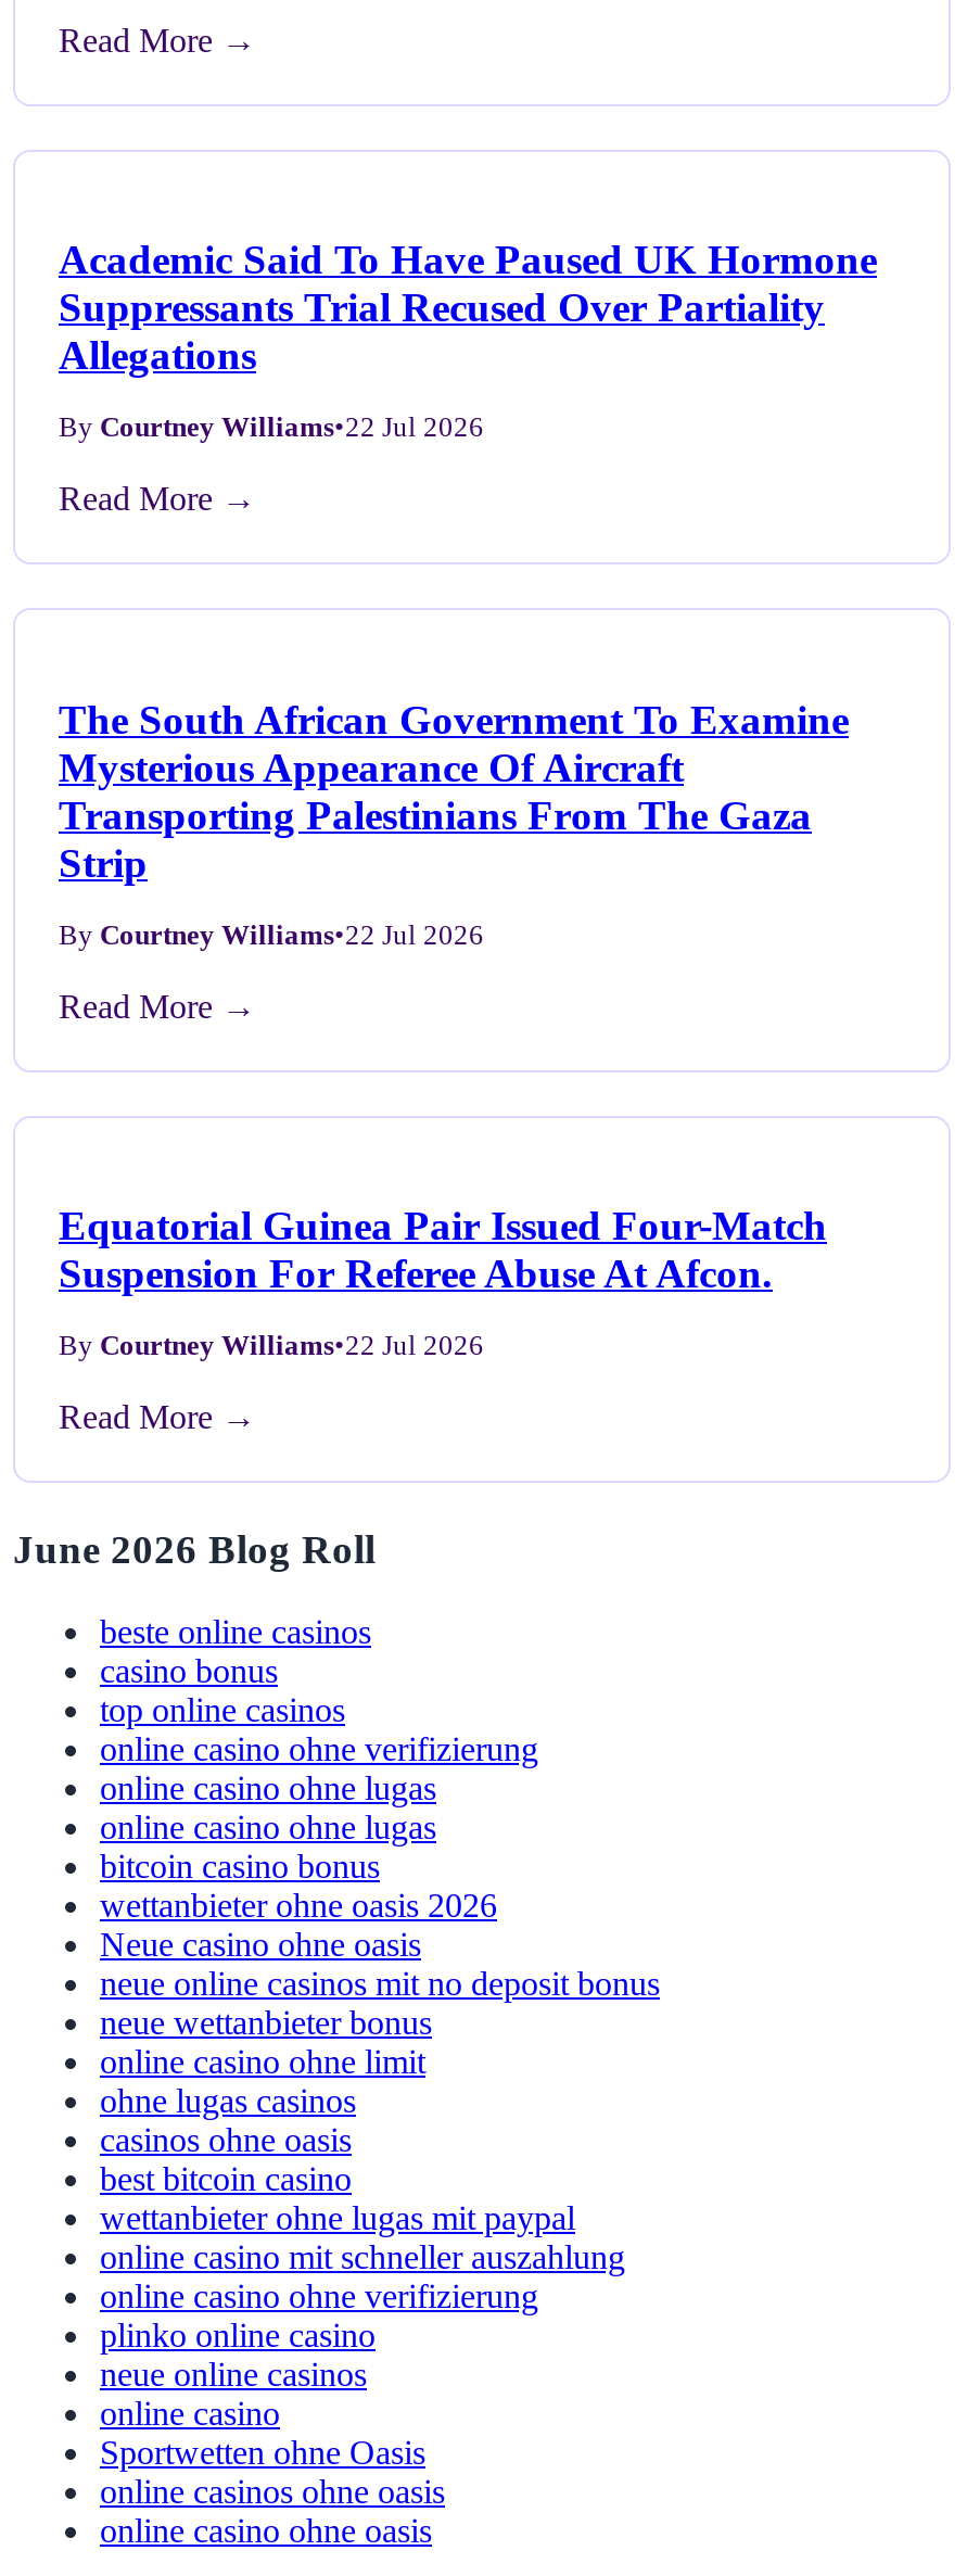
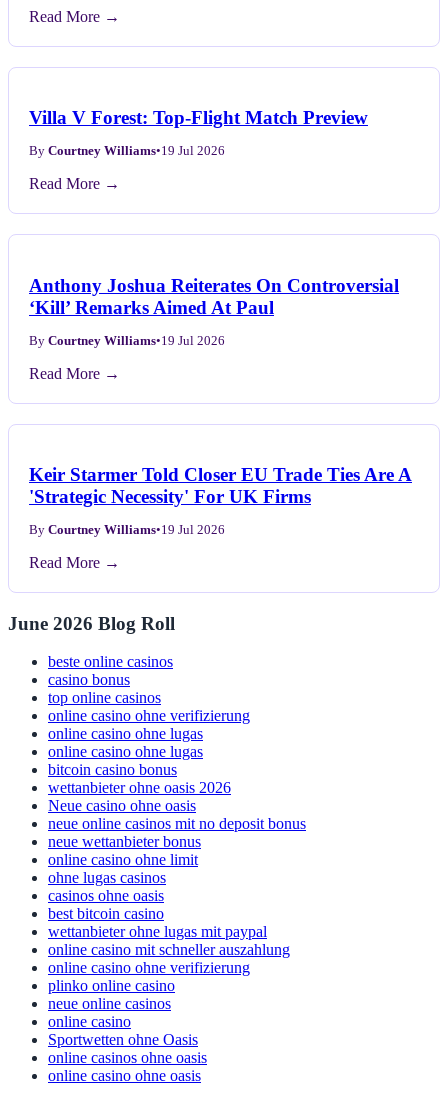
[59,238,877,379] Academic Said To Have Paused UK Hormone | Suppressants Trial Recused Over Partiality | Allegations -> [29,107,368,128] Villa V Forest: Top-Flight Match Preview
[59,413,484,444] By Courtney Williams•22 Jul 2026 -> [29,144,225,158] By Courtney Williams•19 Jul 2026
[59,696,849,885] The South African Government To Examine | Mysterious Appearance Of Aircraft | Transporting Palestinians From The Gaza | Strip -> [29,275,399,318] Anthony Joshua Reiterates On Controversial | ‘Kill’ Remarks Aimed At Paul
[59,920,484,950] By Courtney Williams•22 Jul 2026 -> [29,334,225,348] By Courtney Williams•19 Jul 2026
[59,1202,827,1296] Equatorial Guinea Pair Issued Four-Match | Suspension For Referee Abuse At Afcon. -> [29,464,412,507] Keir Starmer Told Closer EU Trade Ties Are A | 'Strategic Necessity' For UK Firms
[59,1330,484,1361] By Courtney Williams•22 Jul 2026 -> [29,523,225,537] By Courtney Williams•19 Jul 2026

